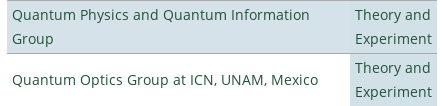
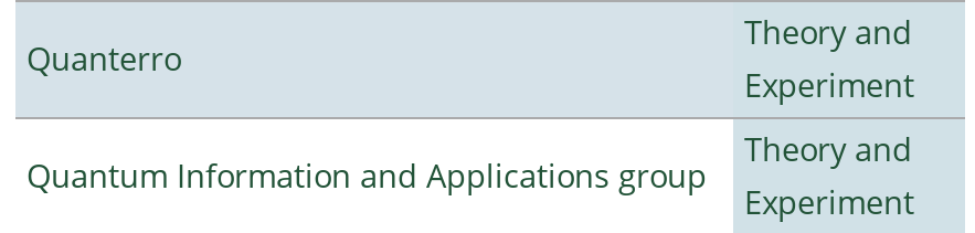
[12,5,310,48] Quantum Physics and Quantum Information | Group -> [27,38,181,80] Quanterro
[12,70,318,89] Quantum Optics Group at ICN, UNAM, Mexico -> [27,155,707,197] Quantum Information and Applications group

